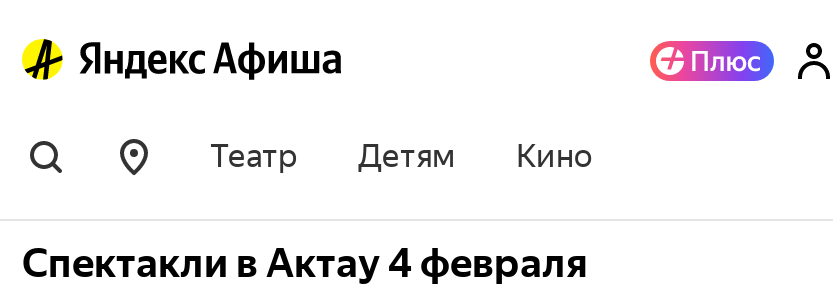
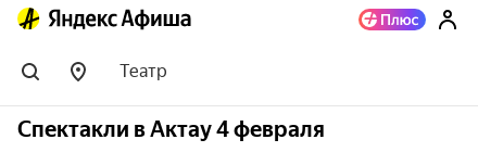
[358,137,592,175] Детям | Кино -> none

